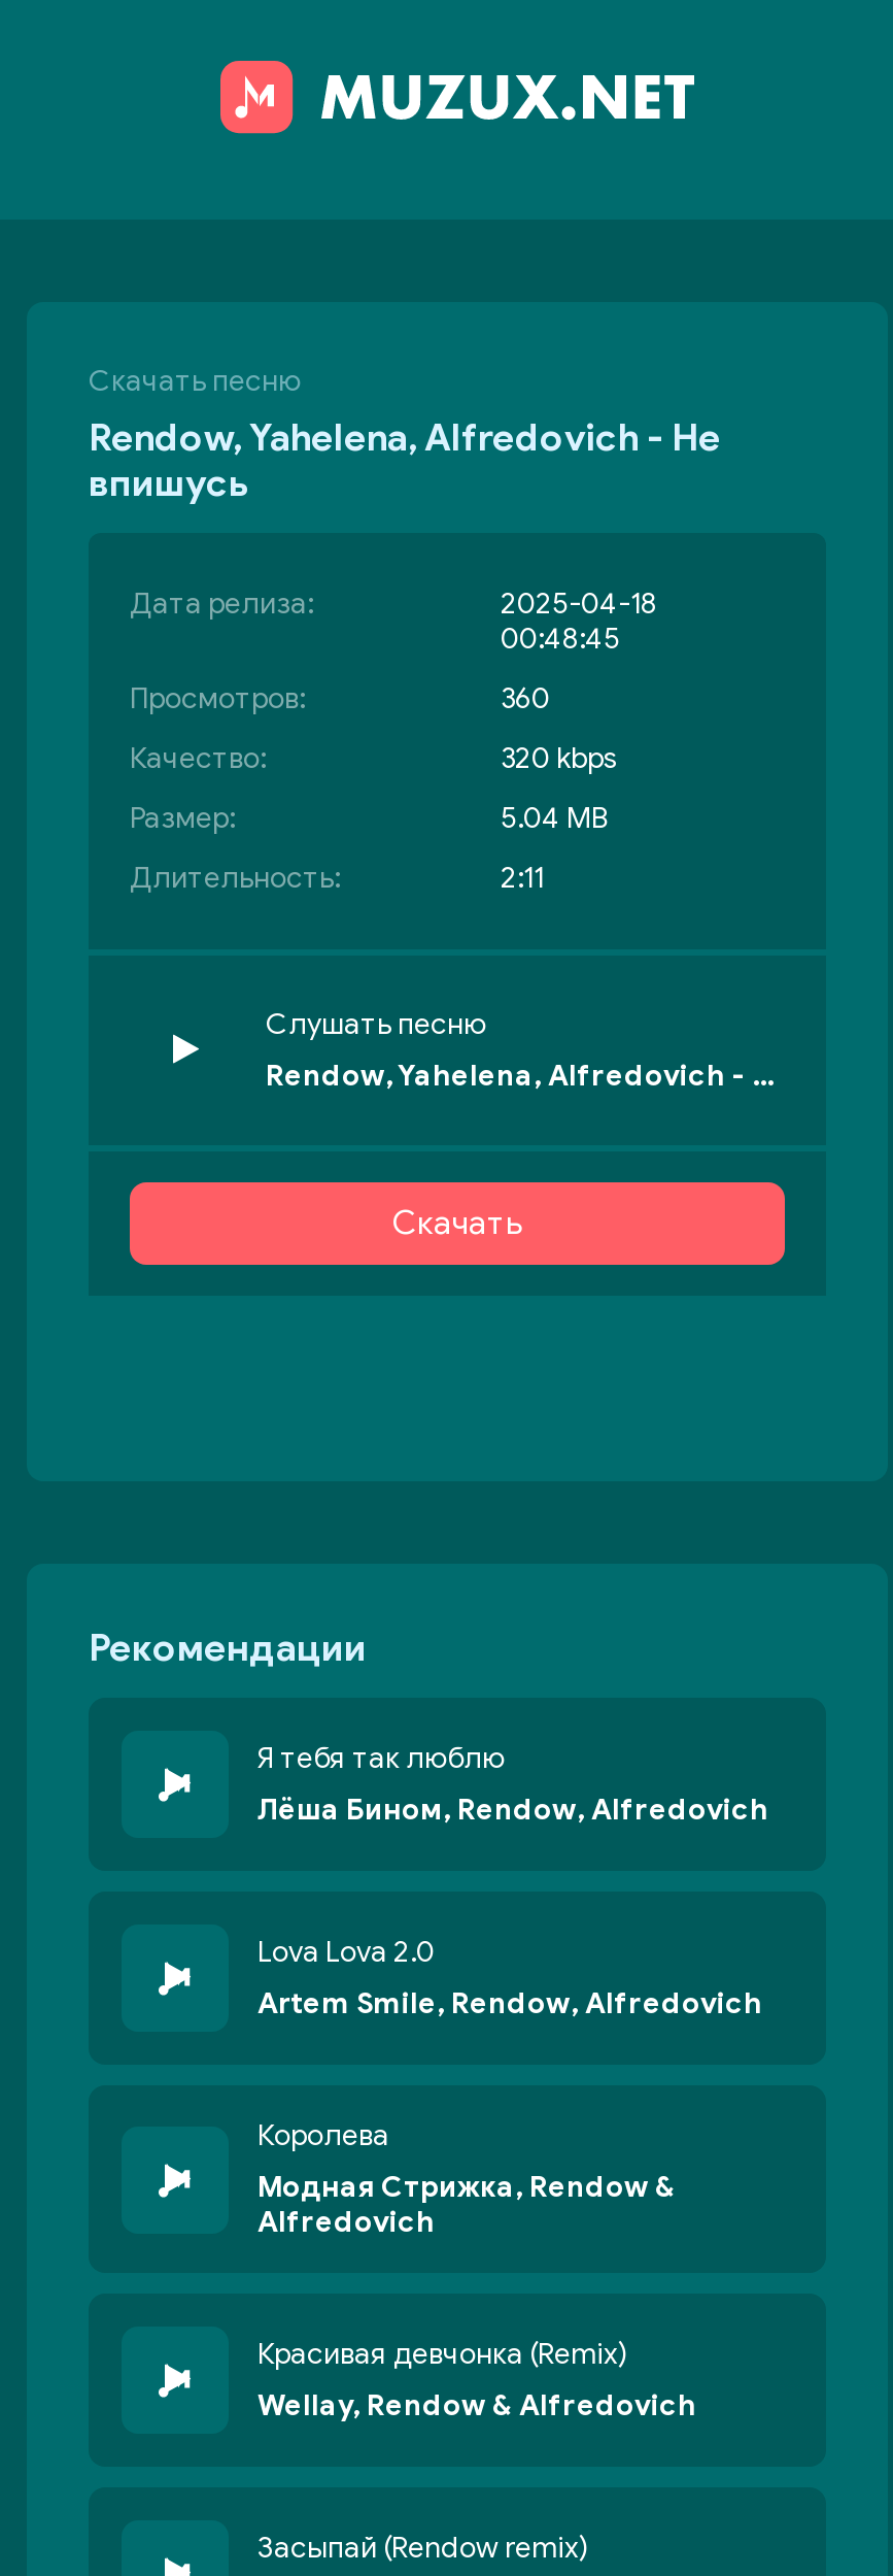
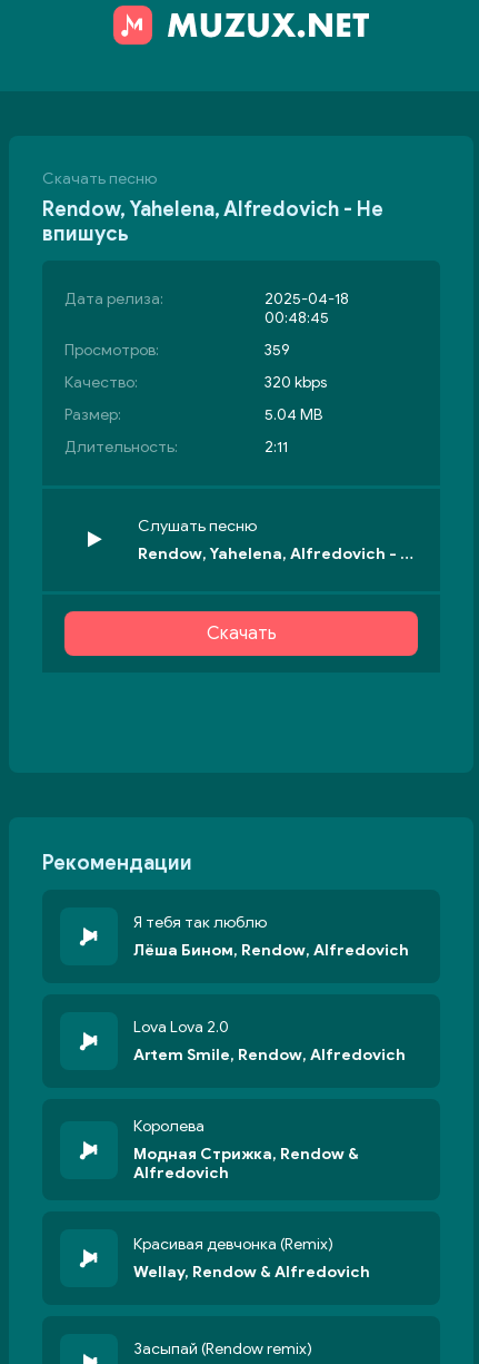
[501,681,550,716] 360 -> [265,341,290,360] 359

